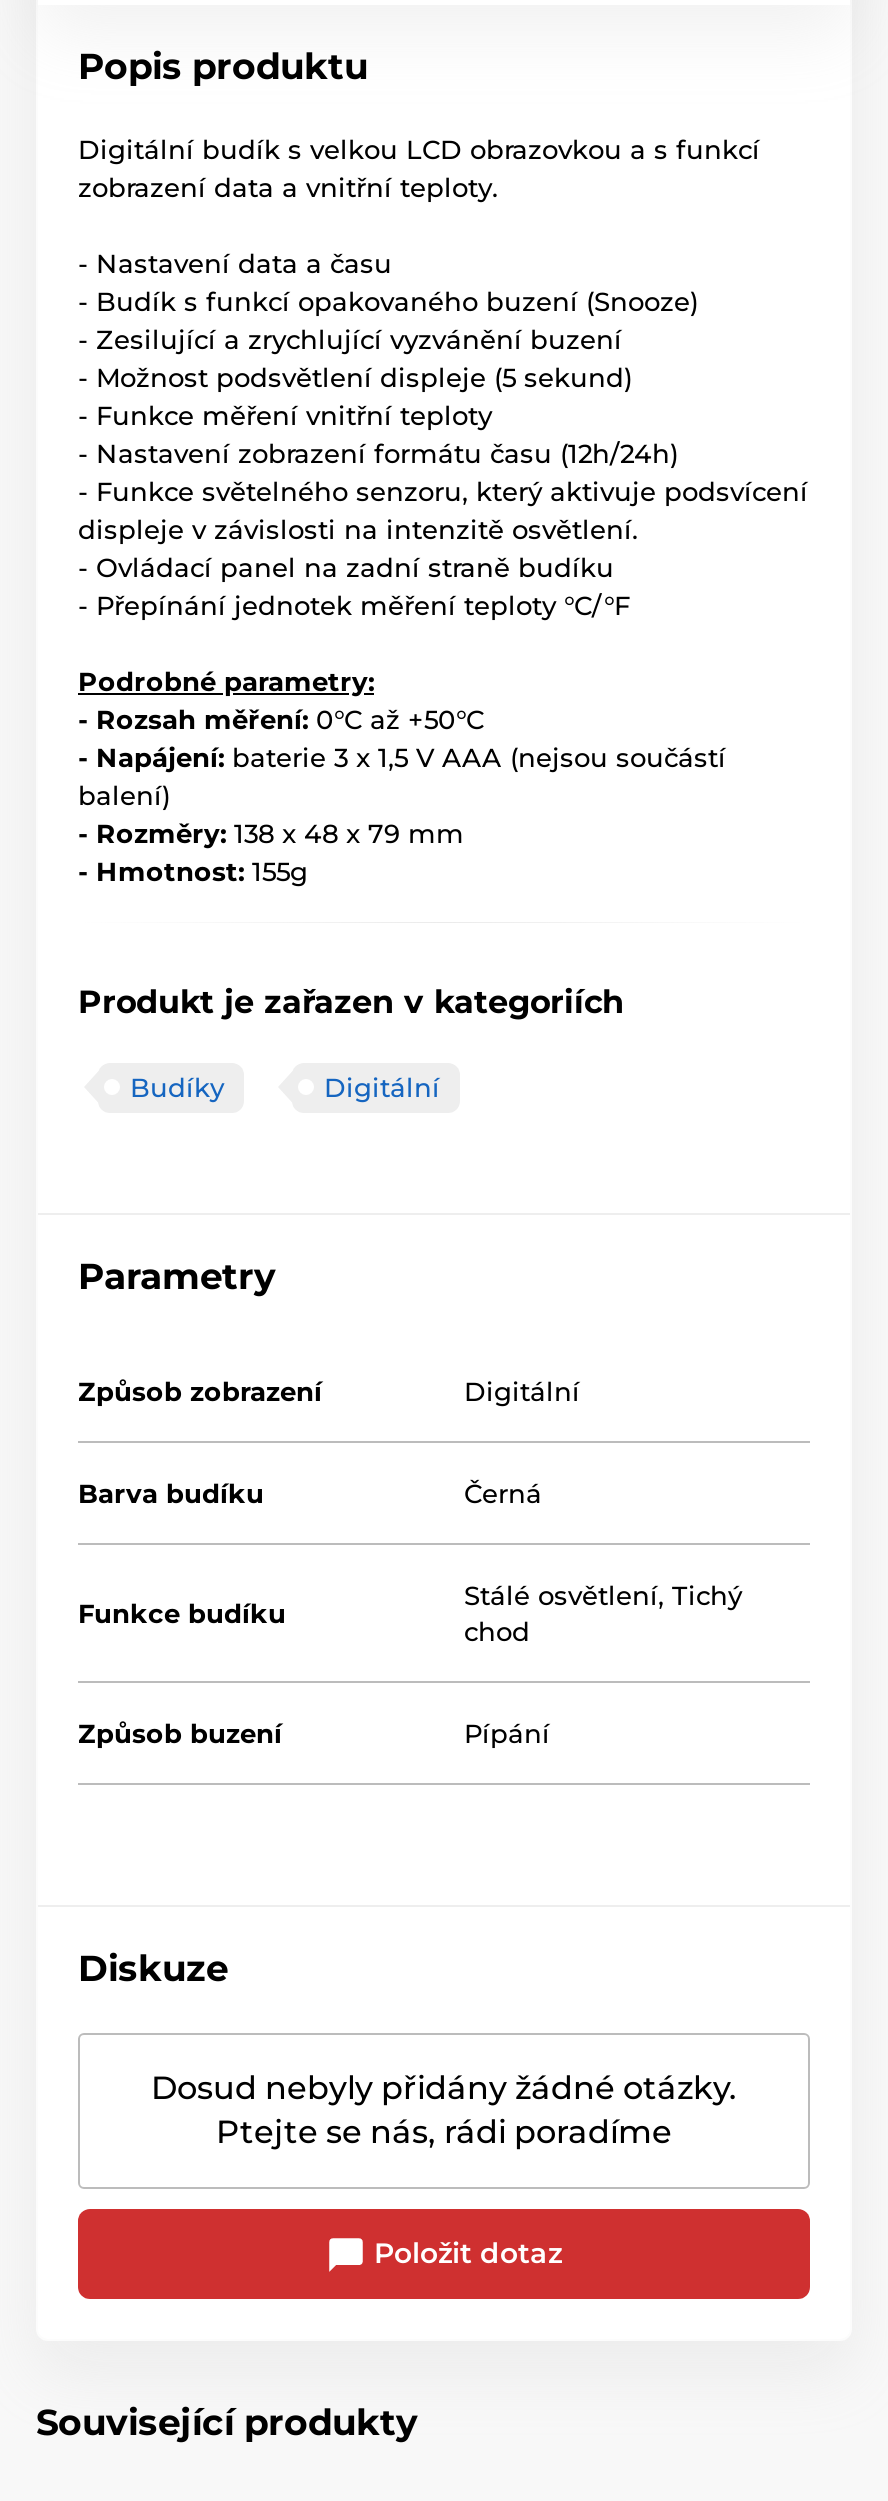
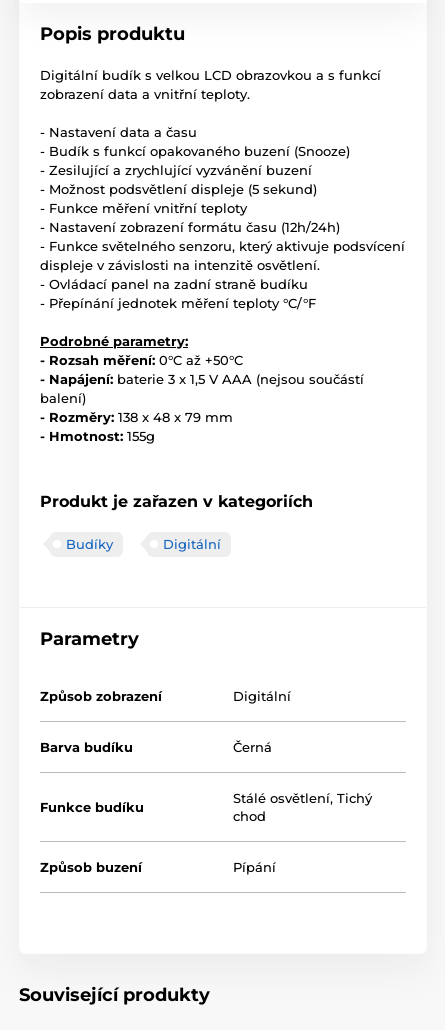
[78,1946,737,2270] Diskuze | Dosud nebyly přidány žádné otázky. | Ptejte se nás, rádi poradíme | Položit dotaz -> none

